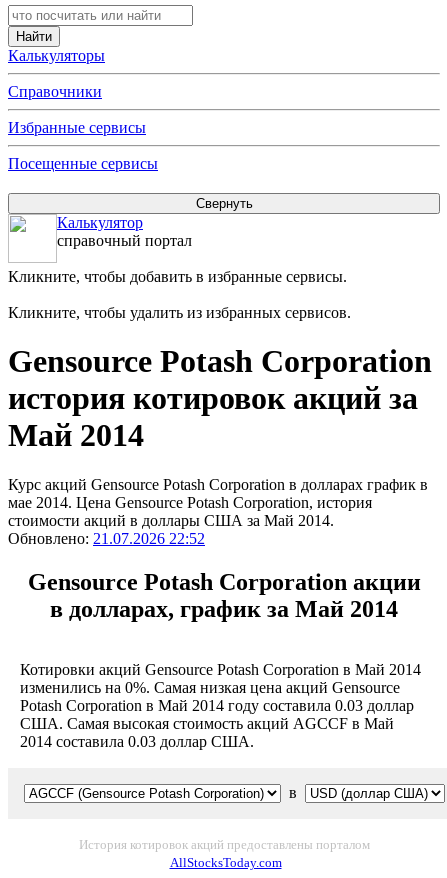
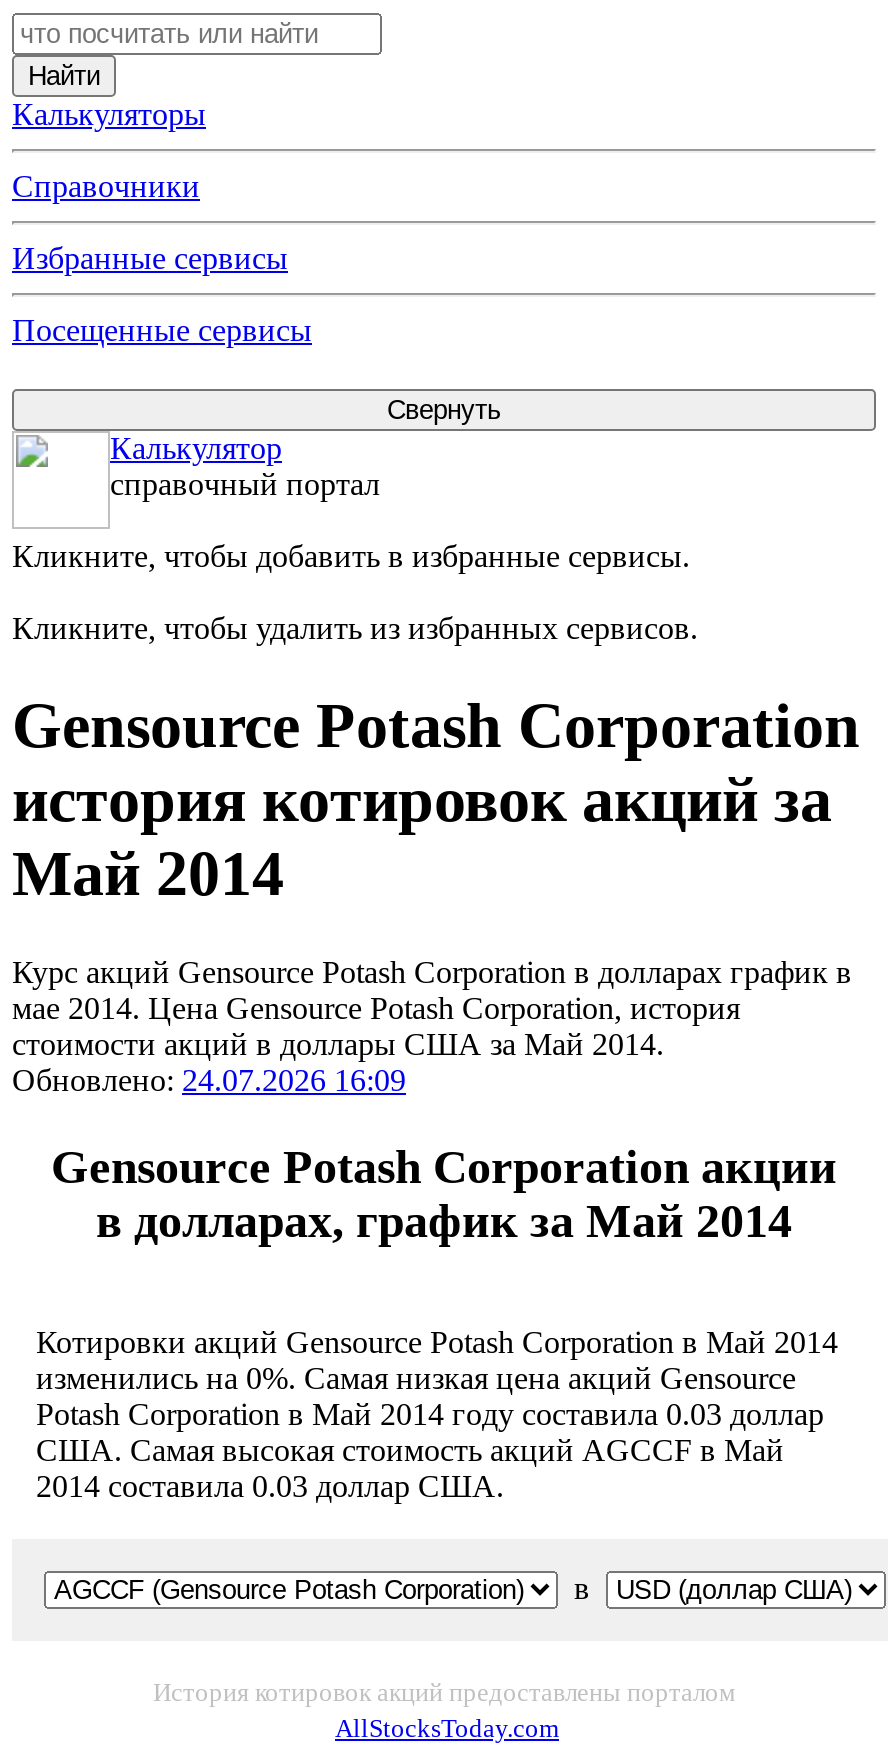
[8,530,205,547] Обновлено: 21.07.2026 22:52 -> [12,1063,406,1097] Обновлено: 24.07.2026 16:09

